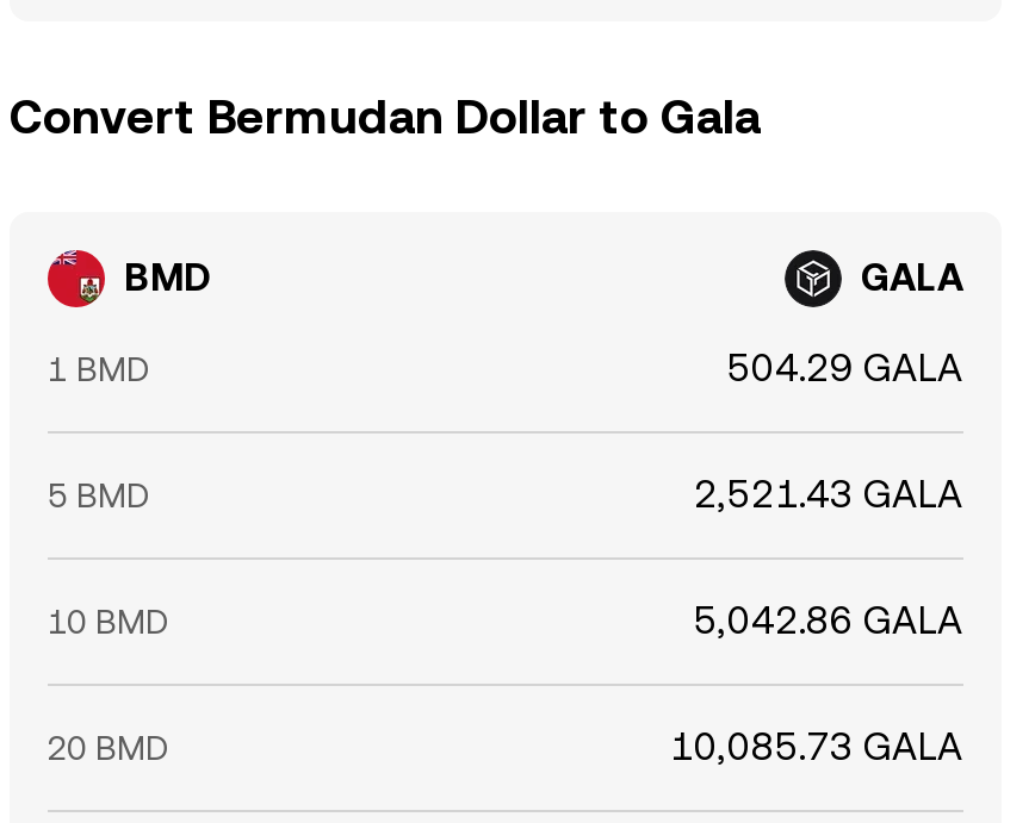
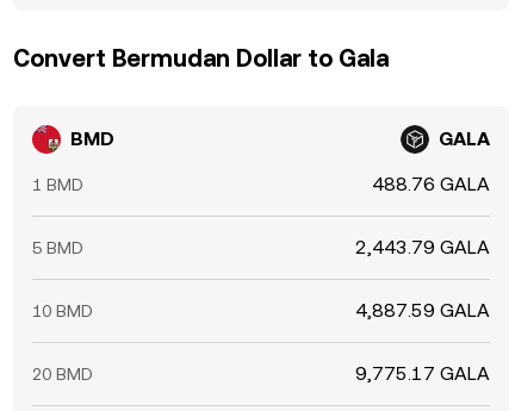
[727,345,963,391] 504.29 GALA -> [372,173,490,195] 488.76 GALA
[694,472,963,517] 2,521.43 GALA -> [355,236,490,259] 2,443.79 GALA
[694,598,963,643] 5,042.86 GALA -> [355,299,490,322] 4,887.59 GALA
[670,724,963,769] 10,085.73 GALA -> [355,362,490,385] 9,775.17 GALA

